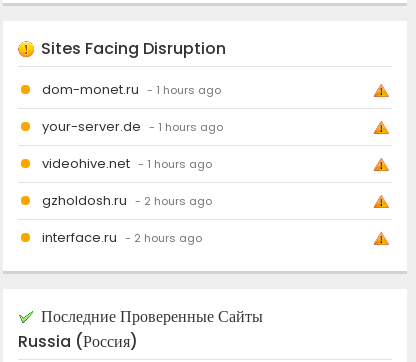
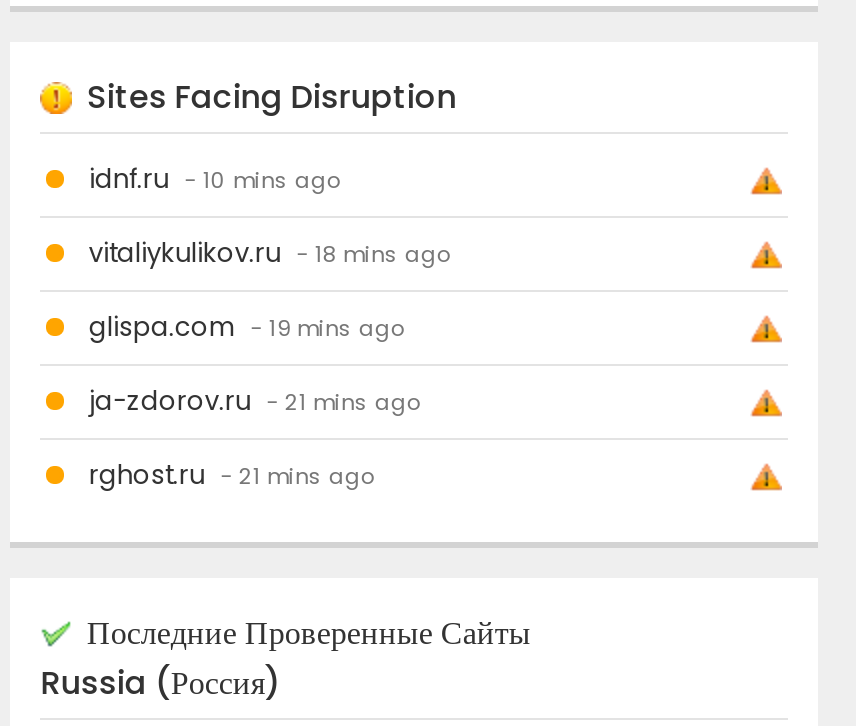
[42,80,221,99] dom-monet.ru - 1 hours ago -> [89,159,341,197] idnf.ru - 10 mins ago
[42,117,223,136] your-server.de - 1 hours ago -> [89,233,451,271] vitaliykulikov.ru - 18 mins ago
[42,154,212,173] videohive.net - 1 hours ago -> [89,307,405,345] glispa.com - 19 mins ago
[42,191,212,210] gzholdosh.ru - 2 hours ago -> [89,381,421,419] ja-zdorov.ru - 21 mins ago
[42,228,202,247] interface.ru - 2 hours ago -> [89,455,375,493] rghost.ru - 21 mins ago

